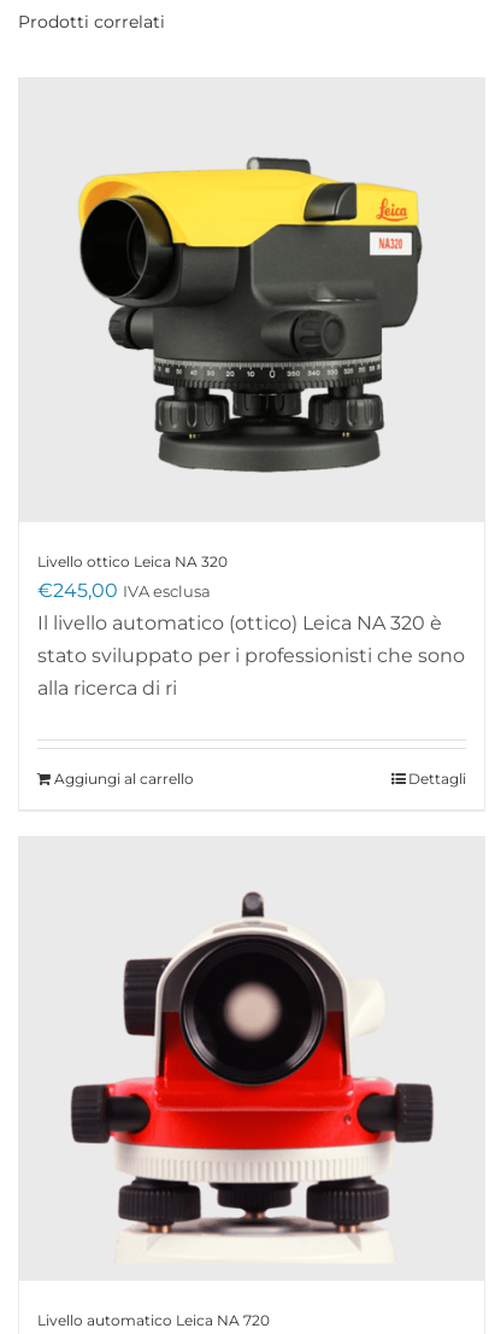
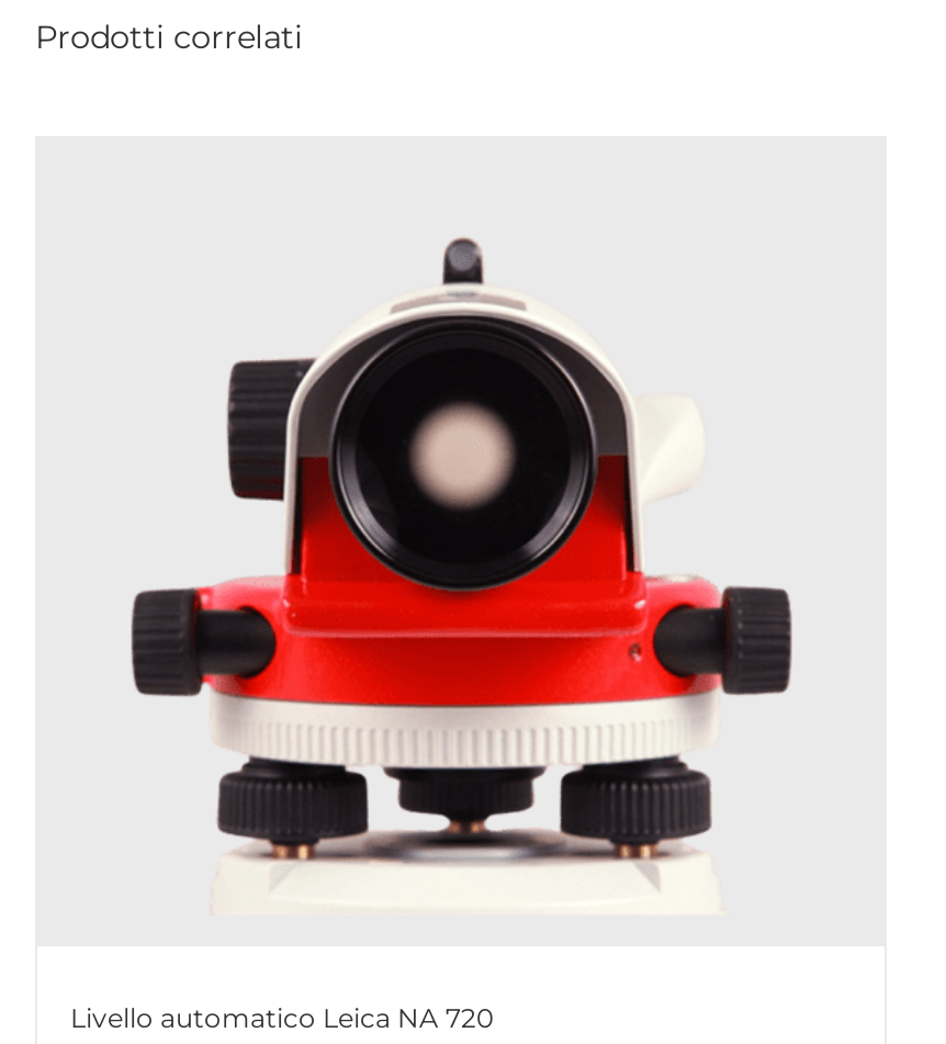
[77,156,423,474] [image] -> none
[37,552,465,699] Livello ottico Leica NA 320 | €245,00 IVA esclusa | Il livello automatico (ottico) Leica NA 320 è | stato sviluppato per i professionisti che sono | alla ricerca di ri -> none
[54,769,466,787] Aggiungi al carrello | Dettagli -> none

